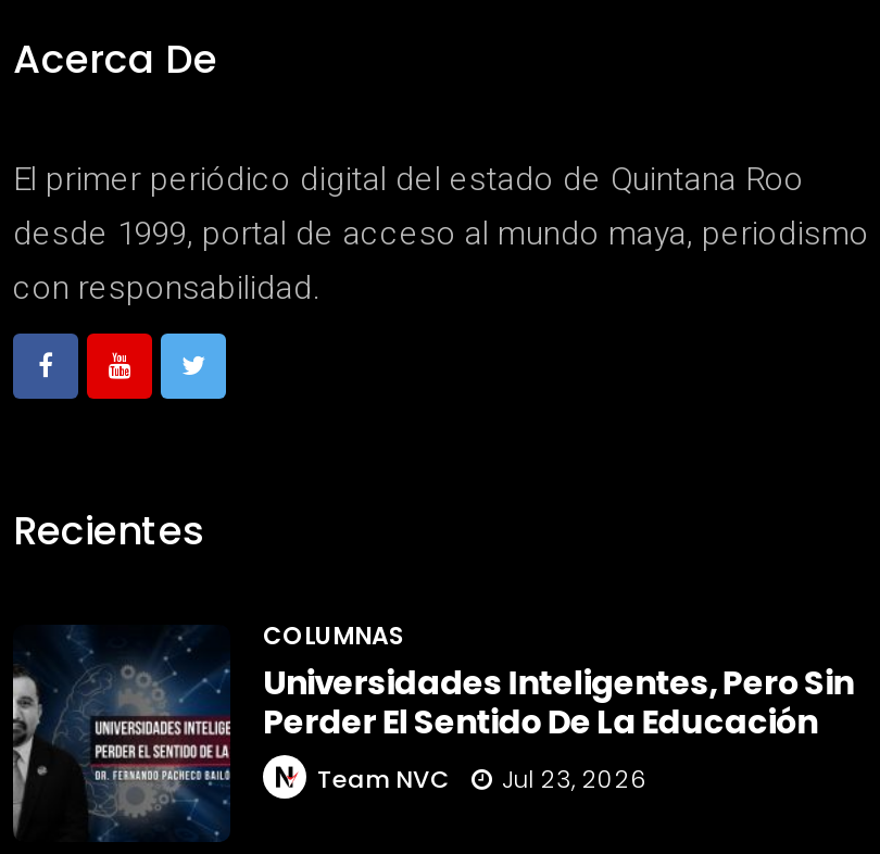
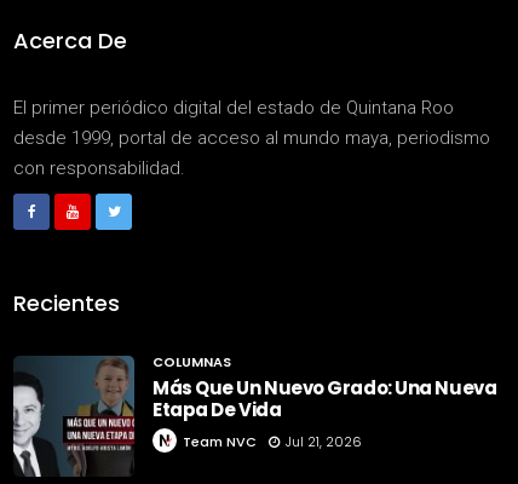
[11,627,853,842] [image] | Universidades Inteligentes, Pero Sin | Perder El Sentido De La Educación -> [13,356,496,478] [image] | Más Que Un Nuevo Grado: Una Nueva | Etapa De Vida
[317,762,648,796] Team NVC Jul 23, 2026 -> [183,432,362,451] Team NVC Jul 21, 2026

